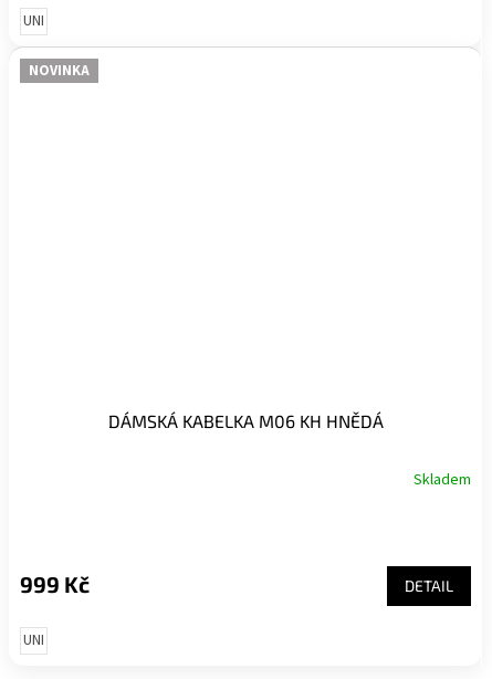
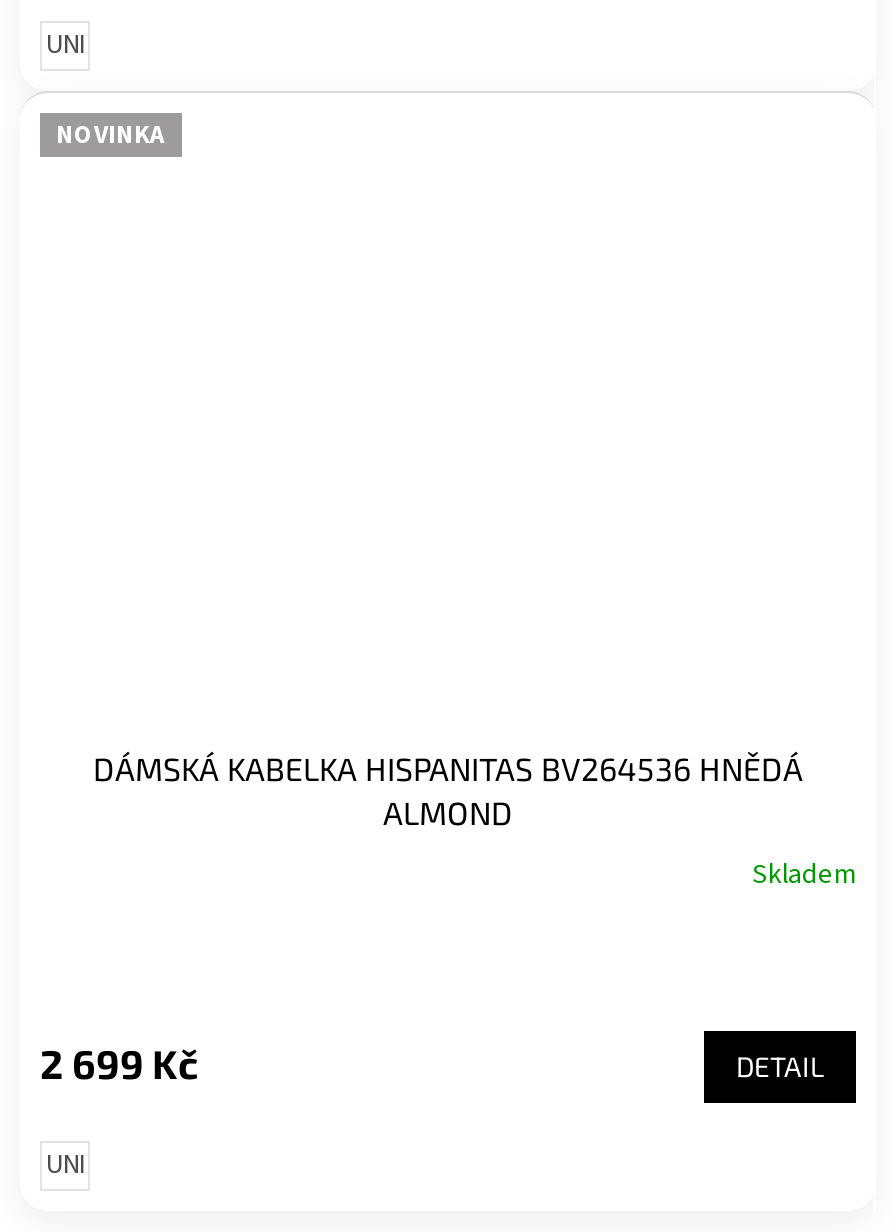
[108,410,383,431] DÁMSKÁ KABELKA M06 KH HNĚDÁ -> [93,749,803,831] DÁMSKÁ KABELKA HISPANITAS BV264536 HNĚDÁ | ALMOND
[20,571,90,597] 999 Kč -> [40,1039,198,1087] 2 699 Kč

